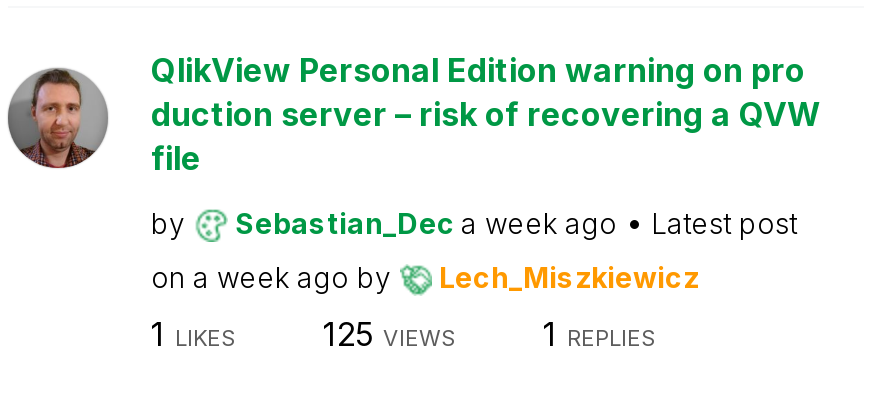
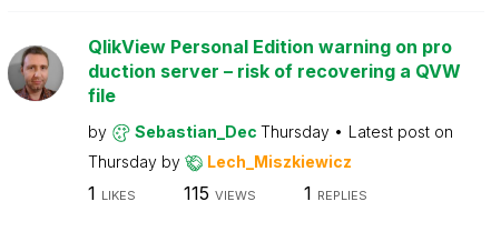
[235,205,797,239] Sebastian_Dec a week ago | Latest post -> [134,122,453,140] Sebastian_Dec Thursday | Latest post on
[151,259,399,293] on a week ago by -> [87,152,184,170] Thursday by
[151,314,657,354] 1 LIKES 125 VIEWS 1 REPLIES -> [87,182,367,204] 1 LIKES 115 VIEWS 1 REPLIES

